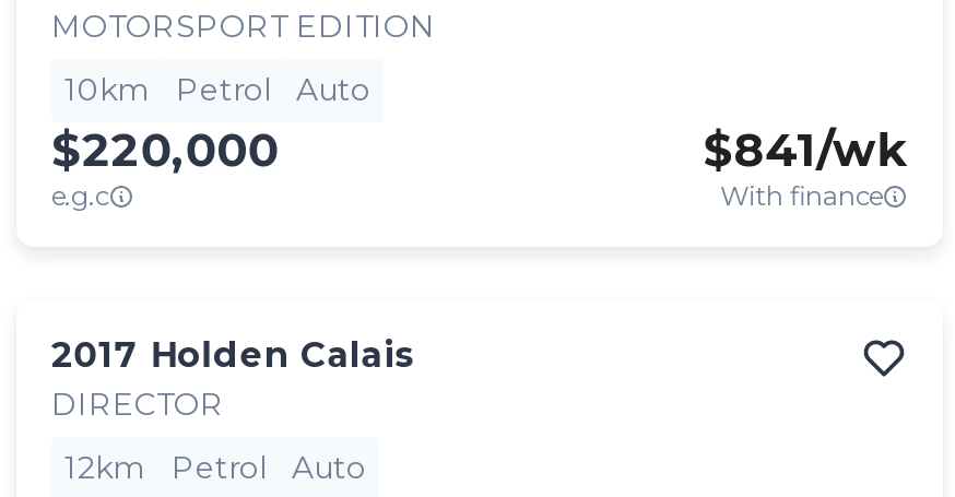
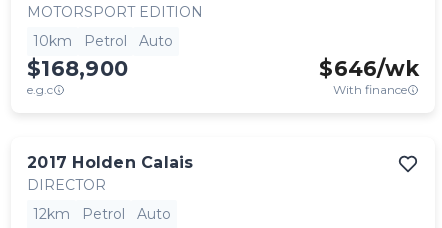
[51,122,279,177] $220,000 -> [27,56,128,81] $168,900
[703,122,908,177] $841/wk -> [319,56,419,81] $646/wk

